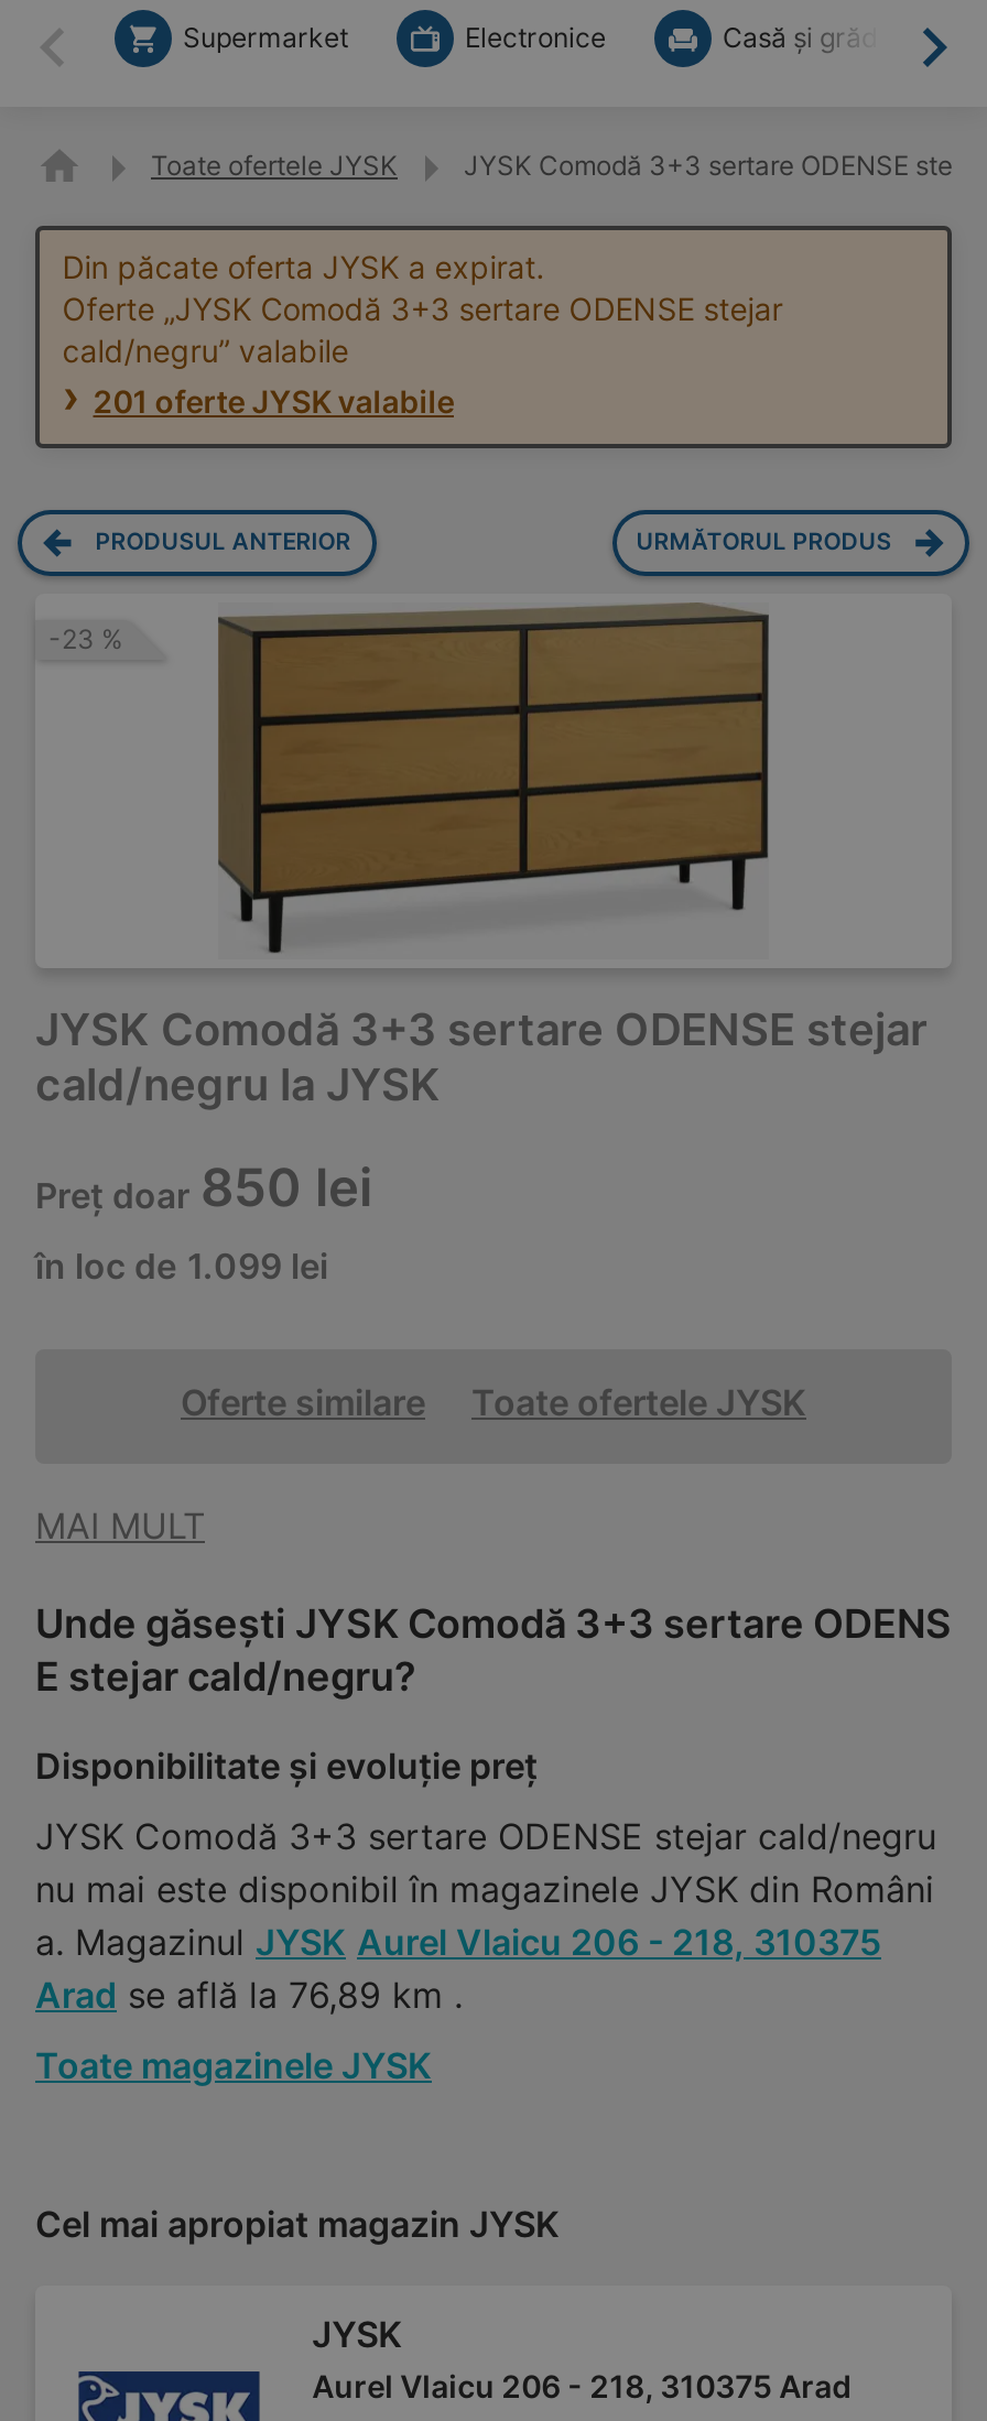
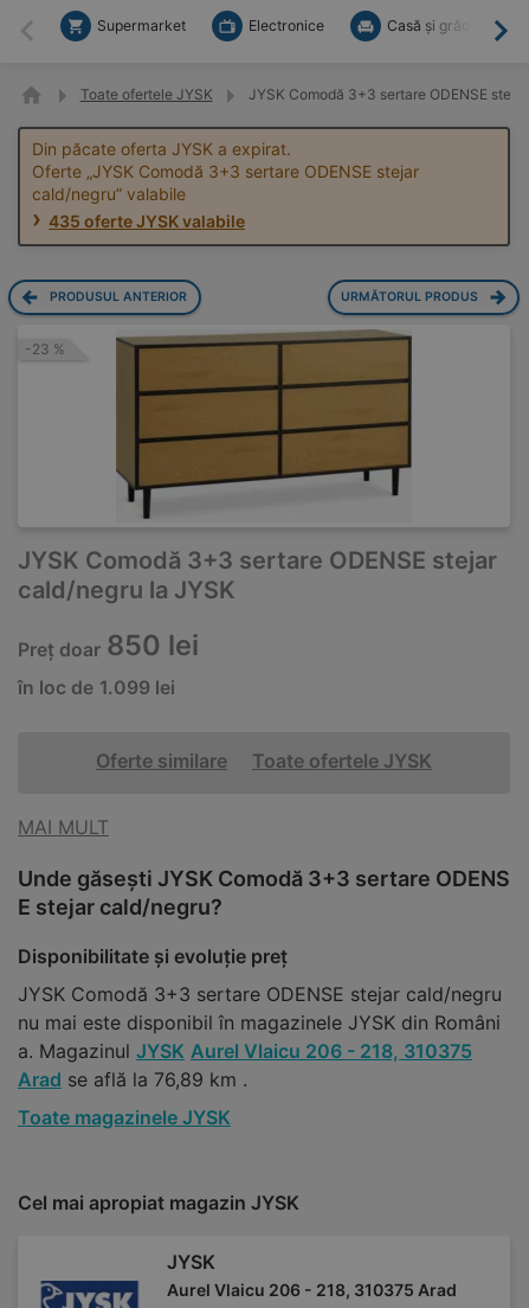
[93,381,454,419] 201 oferte JYSK valabile -> [49,210,245,230] 435 oferte JYSK valabile

